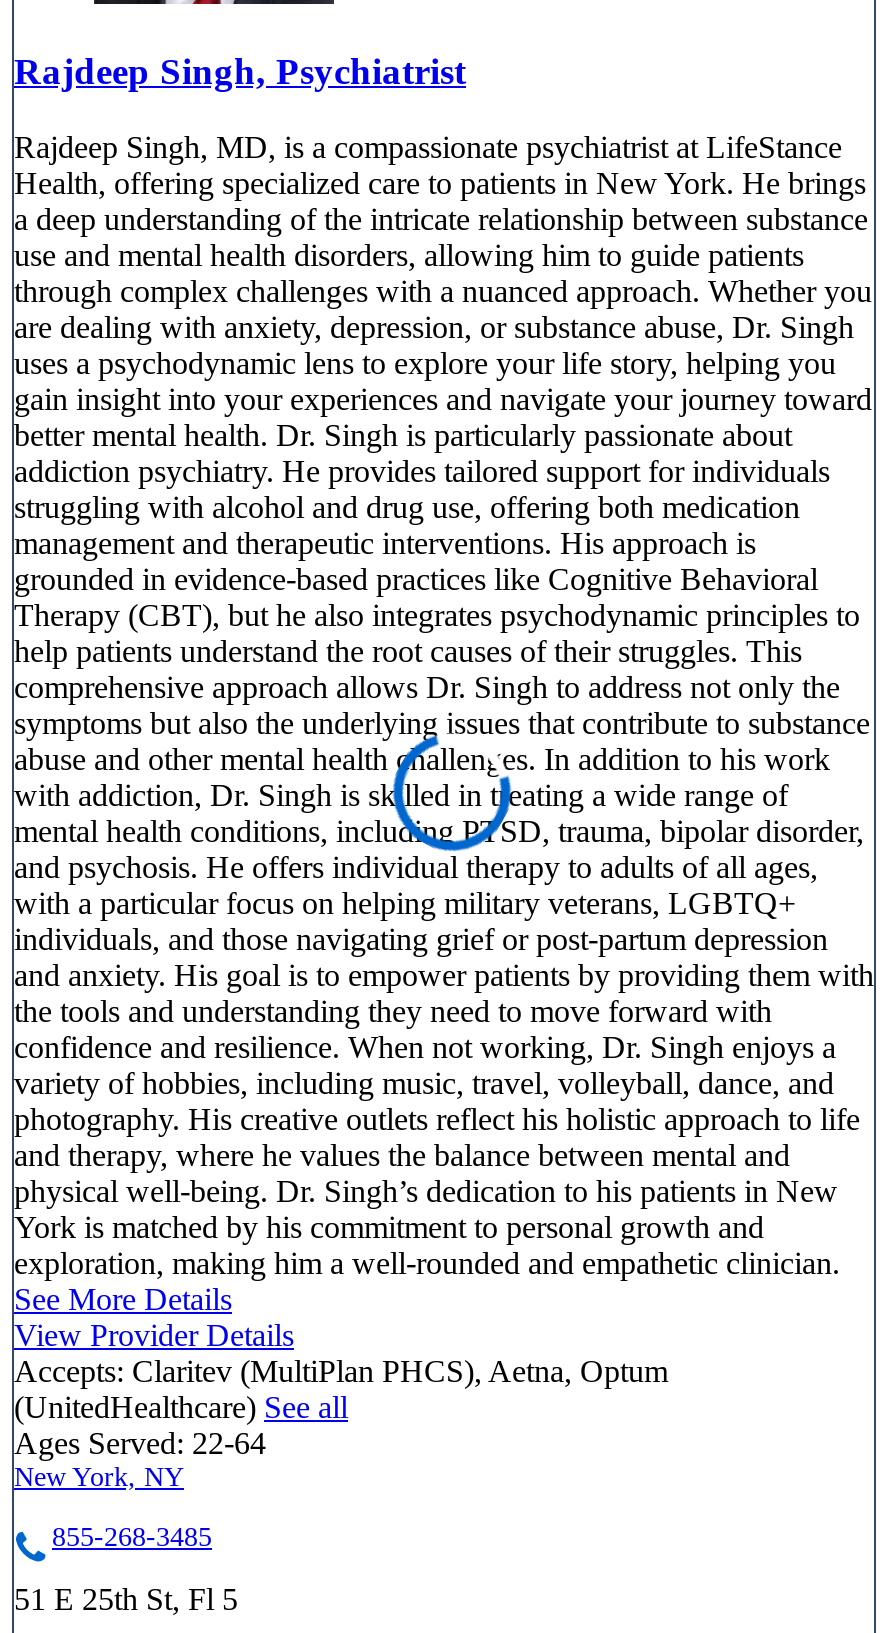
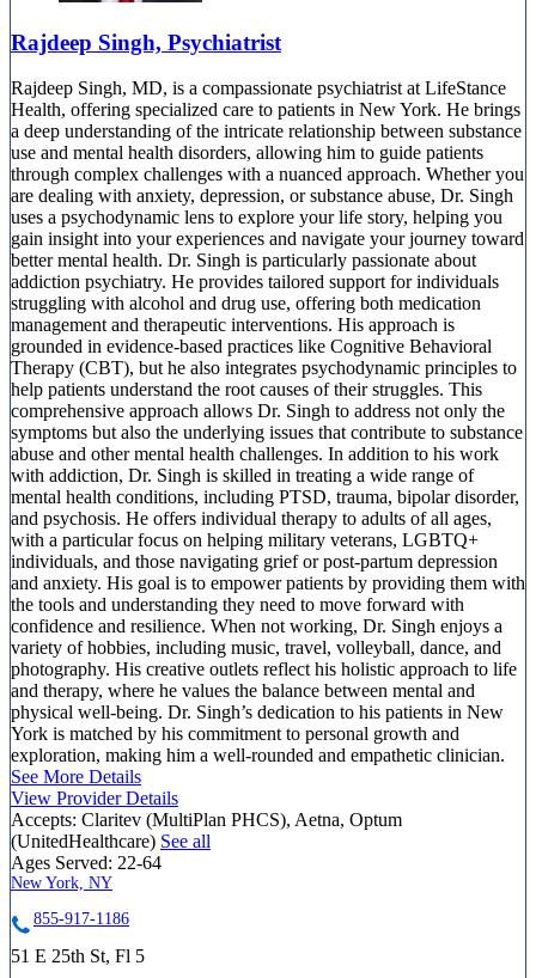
[52,1523,212,1553] 855-268-3485 -> [33,910,129,928] 855-917-1186

